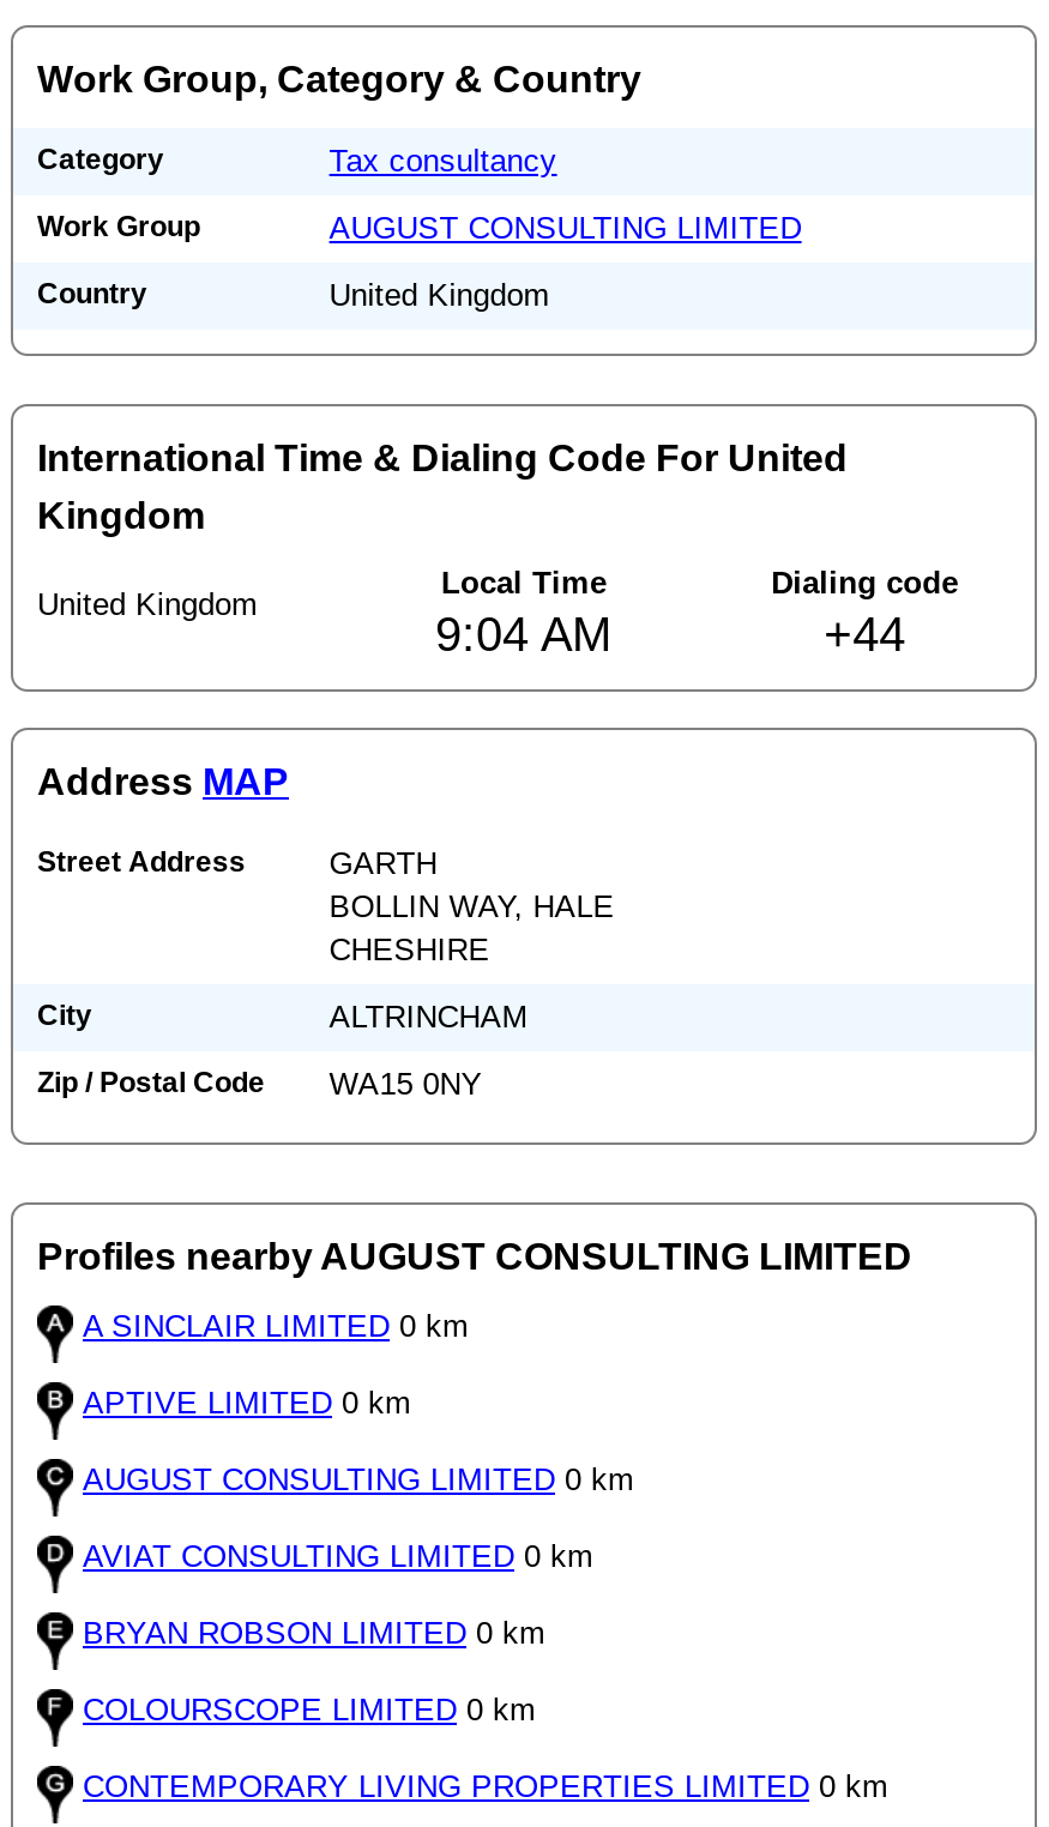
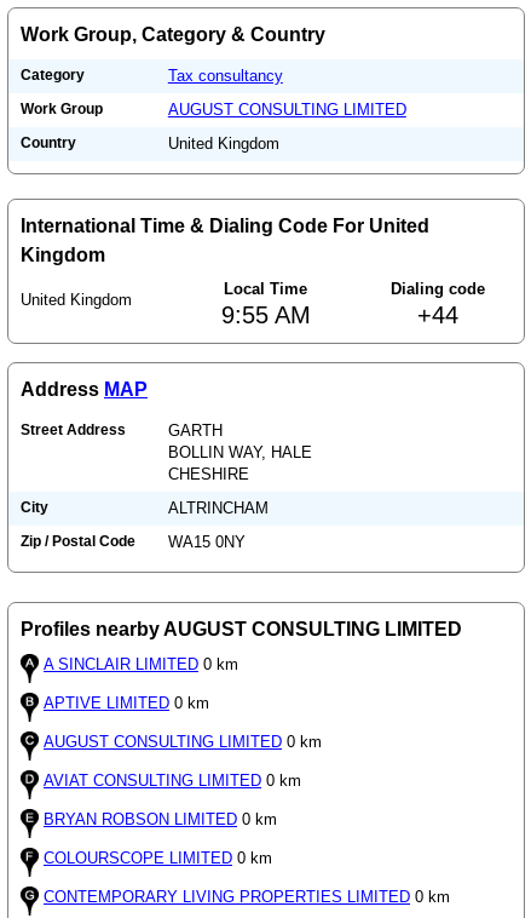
[435,608,613,661] 9:04 AM -> [221,302,311,328] 9:55 AM

